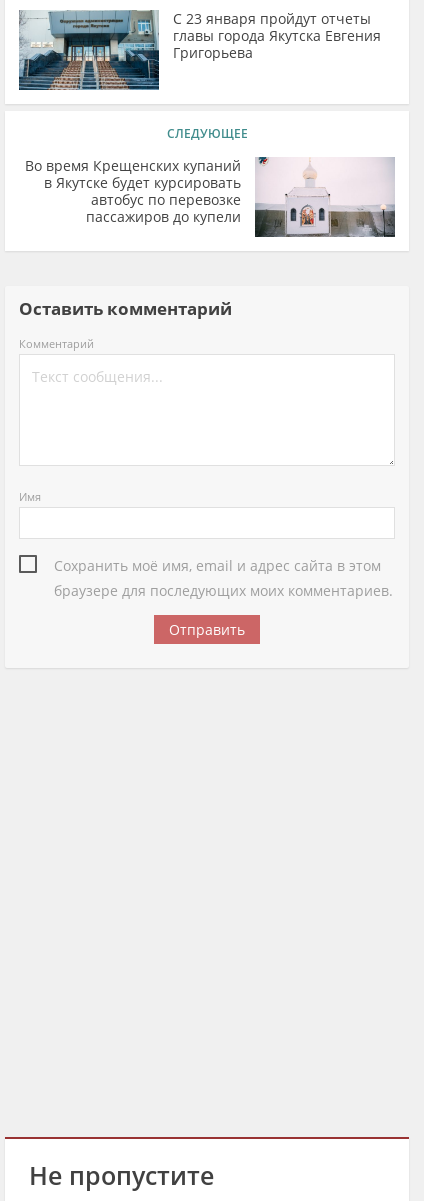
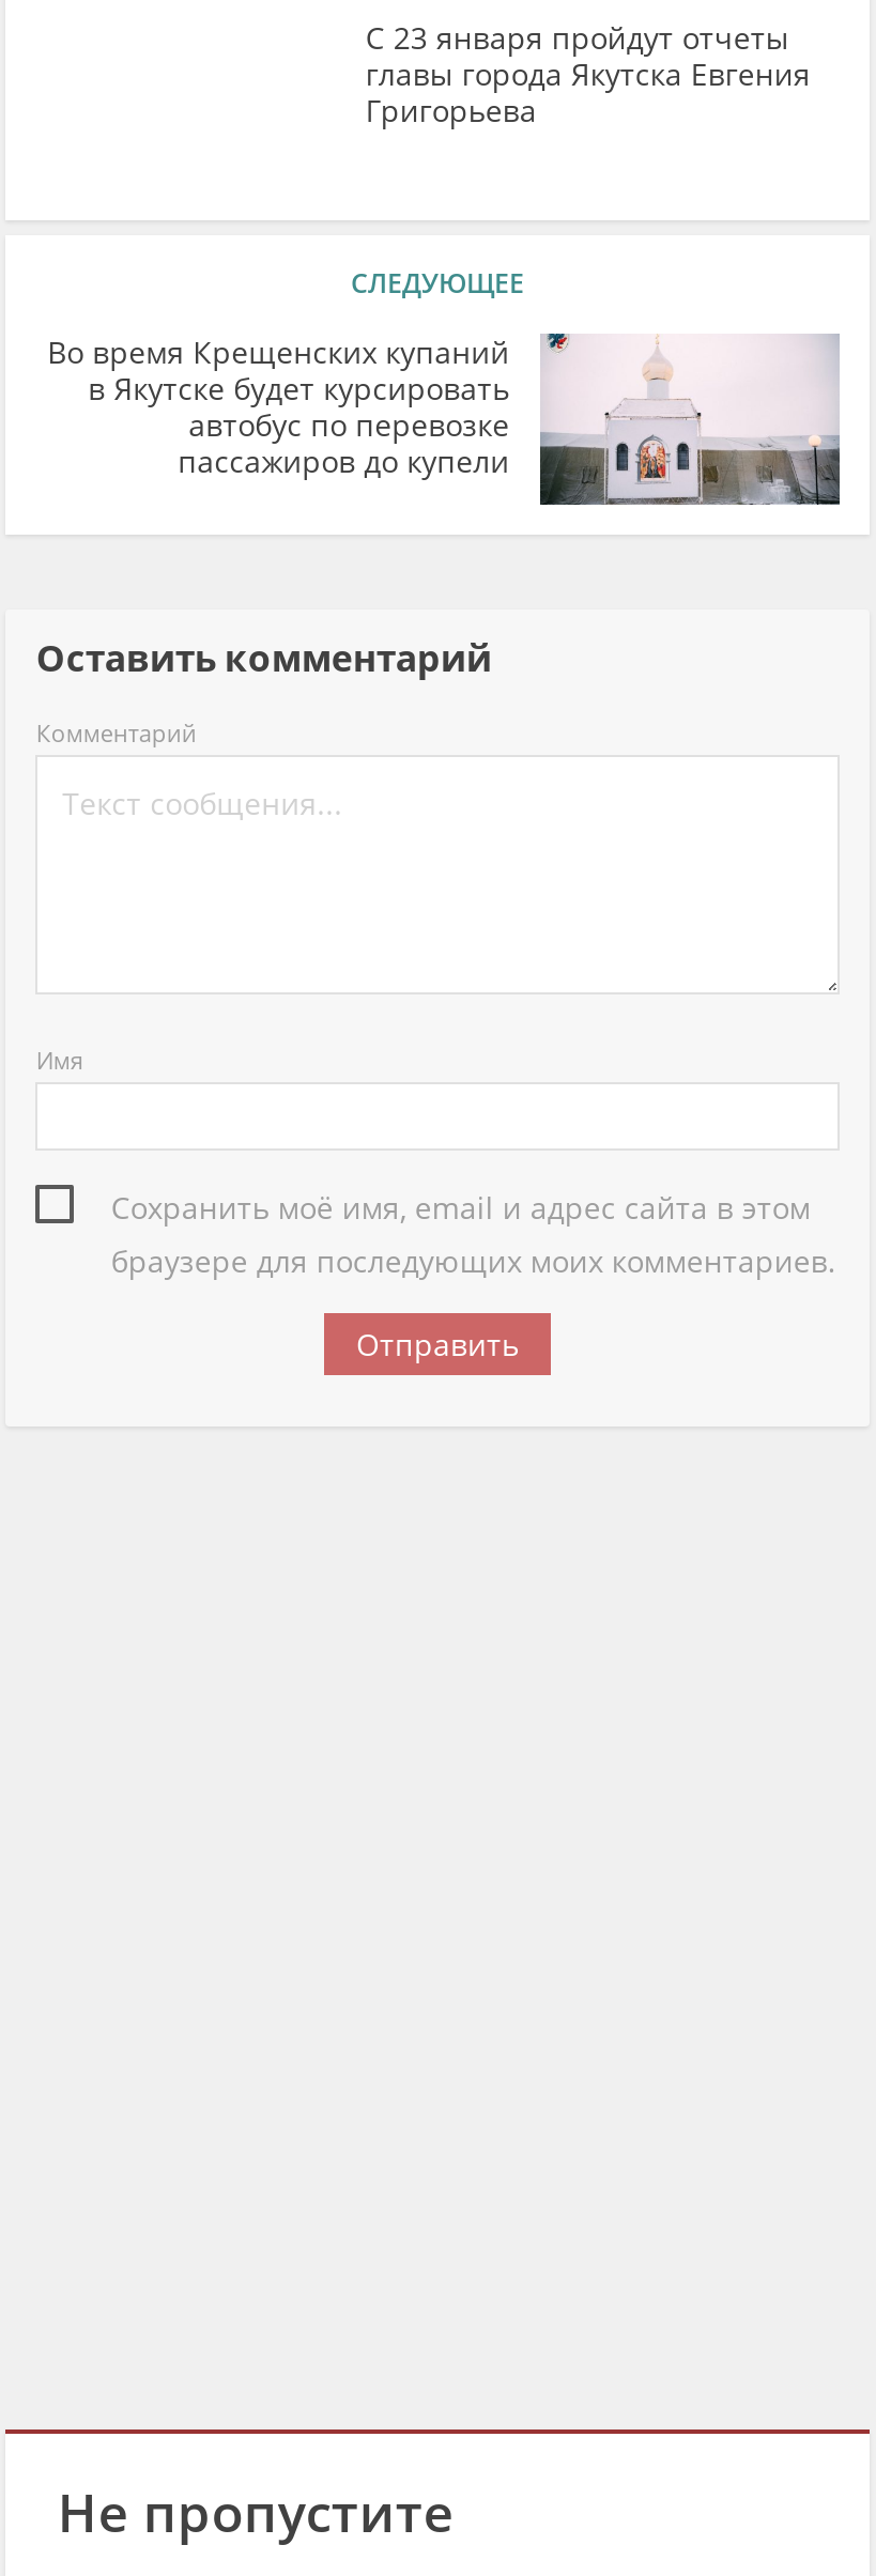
[18,9,160,91] [image] -> none

